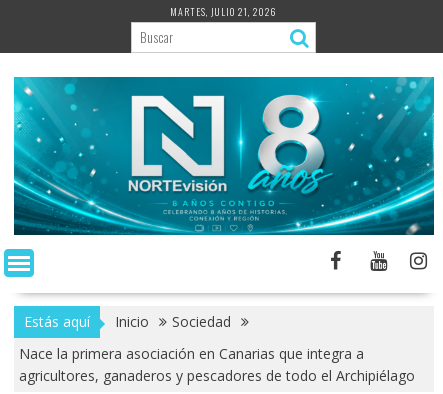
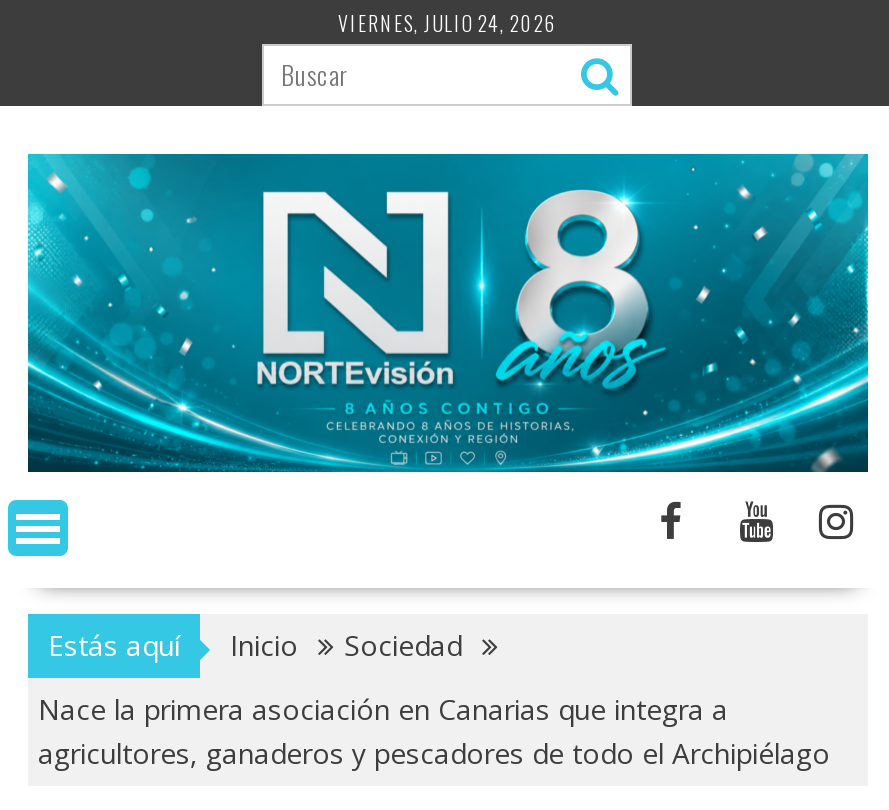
[170,4,277,19] MARTES, JULIO 21, 2026 -> [338,8,558,38] VIERNES, JULIO 24, 2026

